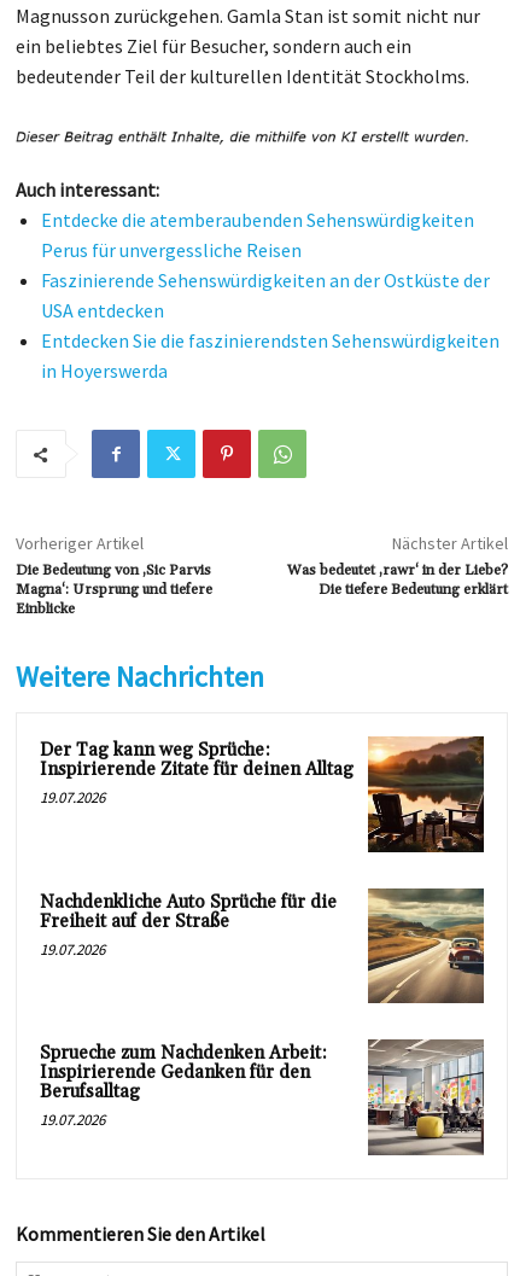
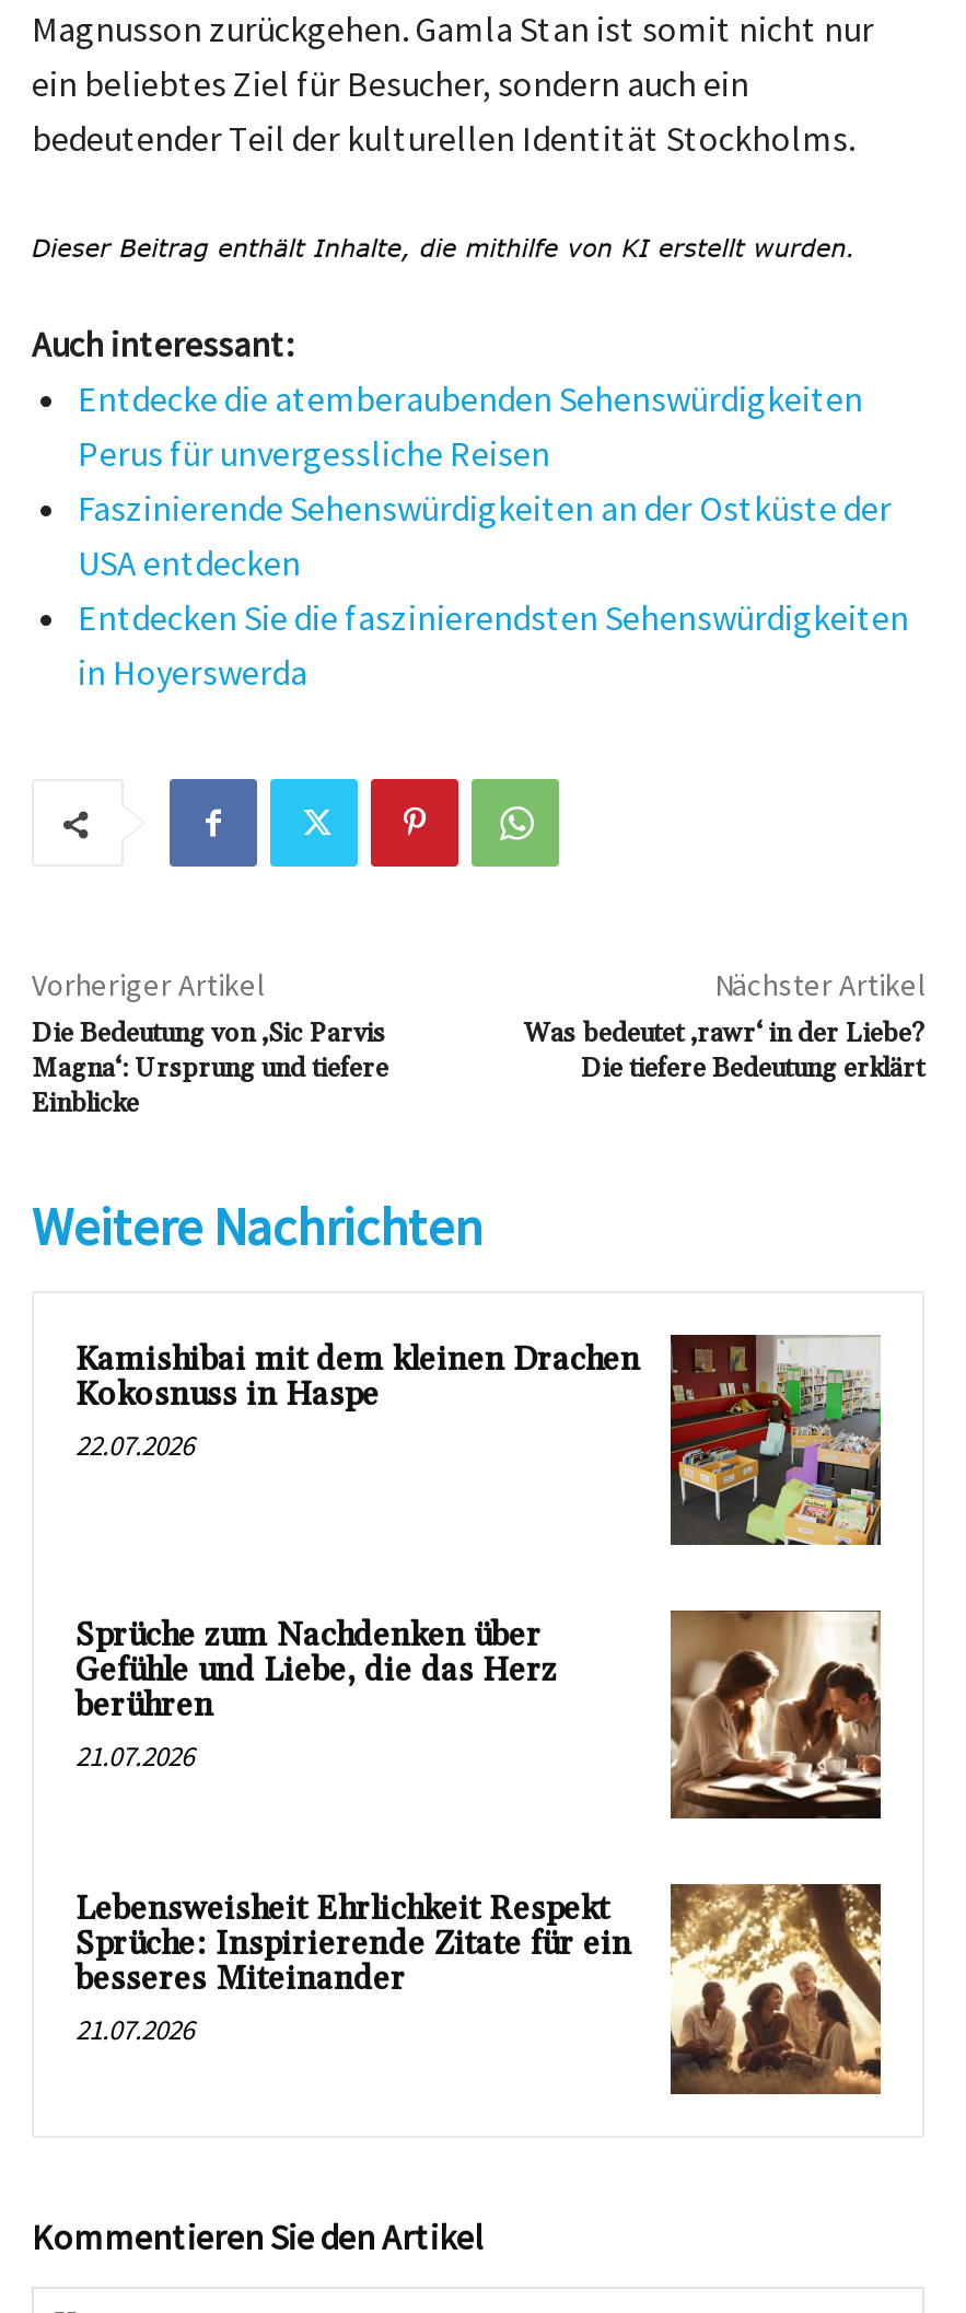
[40,736,485,853] [image] | Der Tag kann weg Sprüche: | Inspirierende Zitate für deinen Alltag | 19.07.2026 -> [75,1333,883,1547] [image] | Kamishibai mit dem kleinen Drachen | Kokosnuss in Haspe | 22.07.2026
[40,891,337,959] Nachdenkliche Auto Sprüche für die | Freiheit auf der Straße | 19.07.2026 -> [75,1614,557,1774] Sprüche zum Nachdenken über | Gefühle und Liebe, die das Herz | berühren | 21.07.2026
[368,888,485,1003] [image] -> [671,1611,883,1818] [image]
[40,1038,485,1155] [image] | Sprueche zum Nachdenken Arbeit: | Inspirierende Gedanken für den | Berufsalltag | 19.07.2026 -> [75,1882,883,2094] [image] | Lebensweisheit Ehrlichkeit Respekt | Sprüche: Inspirierende Zitate für ein | besseres Miteinander | 21.07.2026

